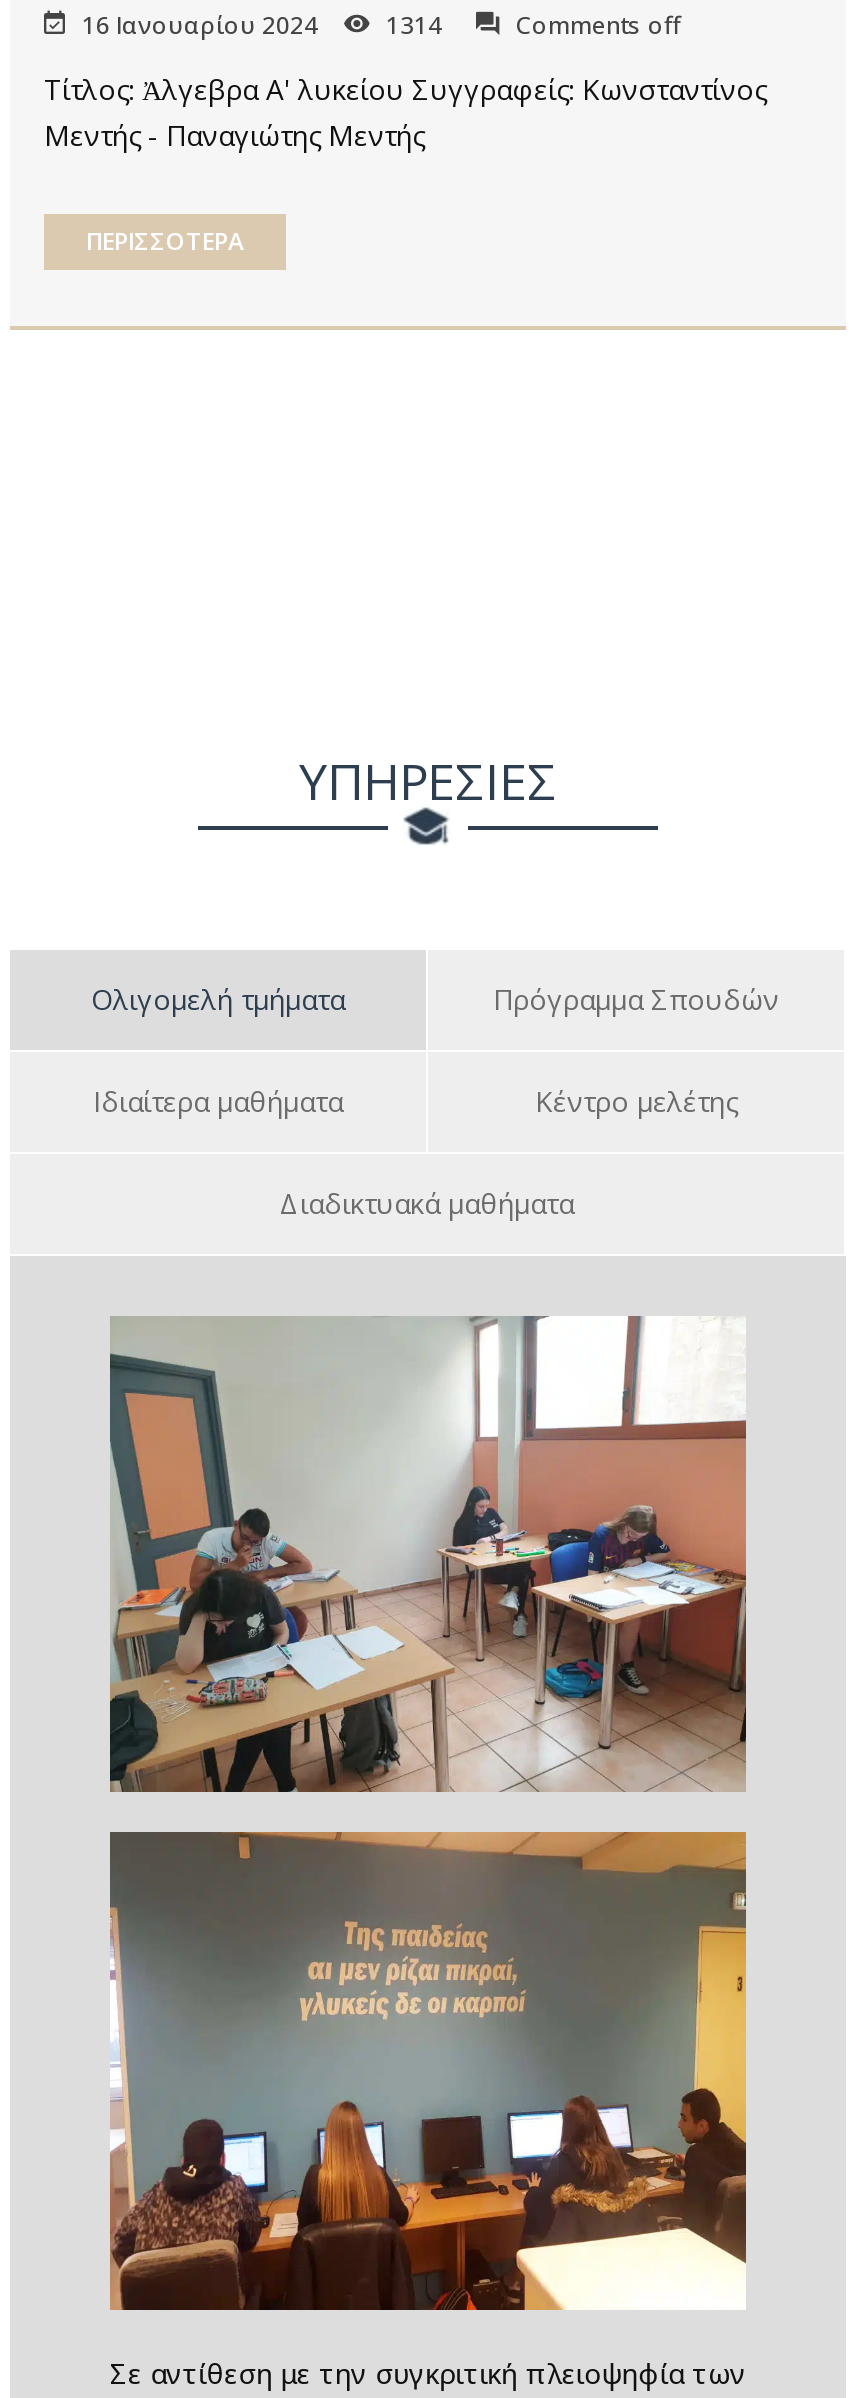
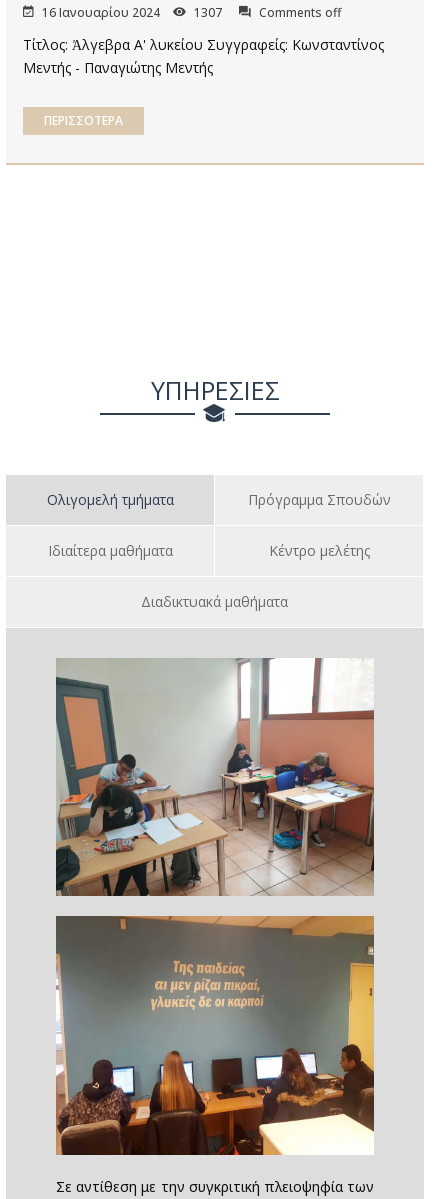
[82,8,442,42] 16 Ιανουαρίου 2024 1314 -> [42,4,222,21] 16 Ιανουαρίου 2024 1307

